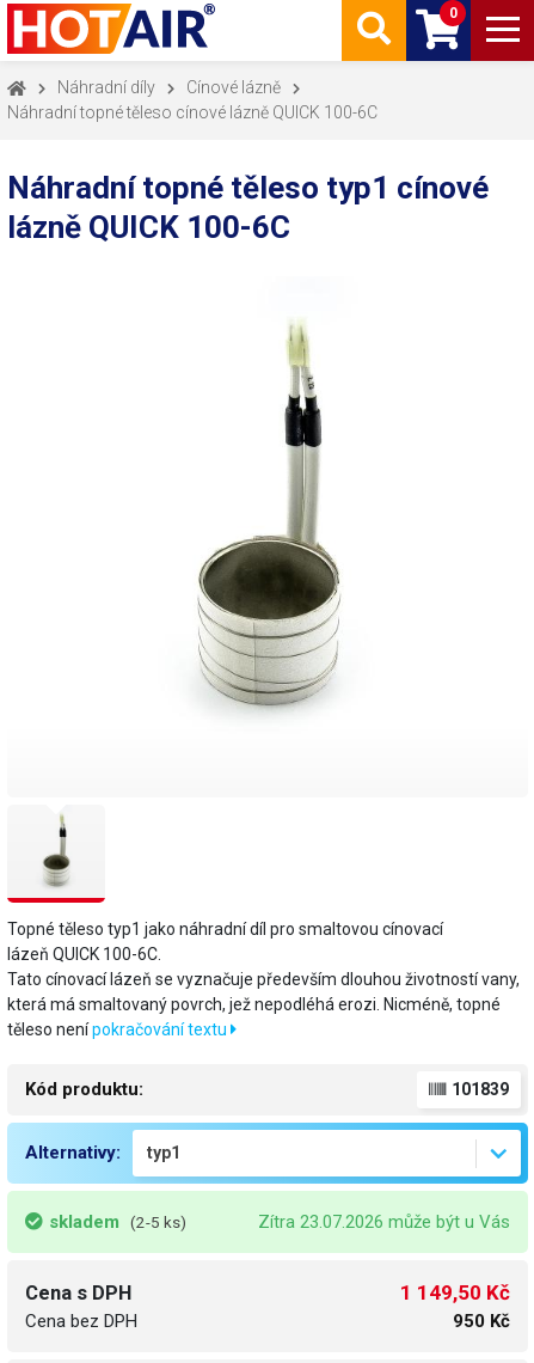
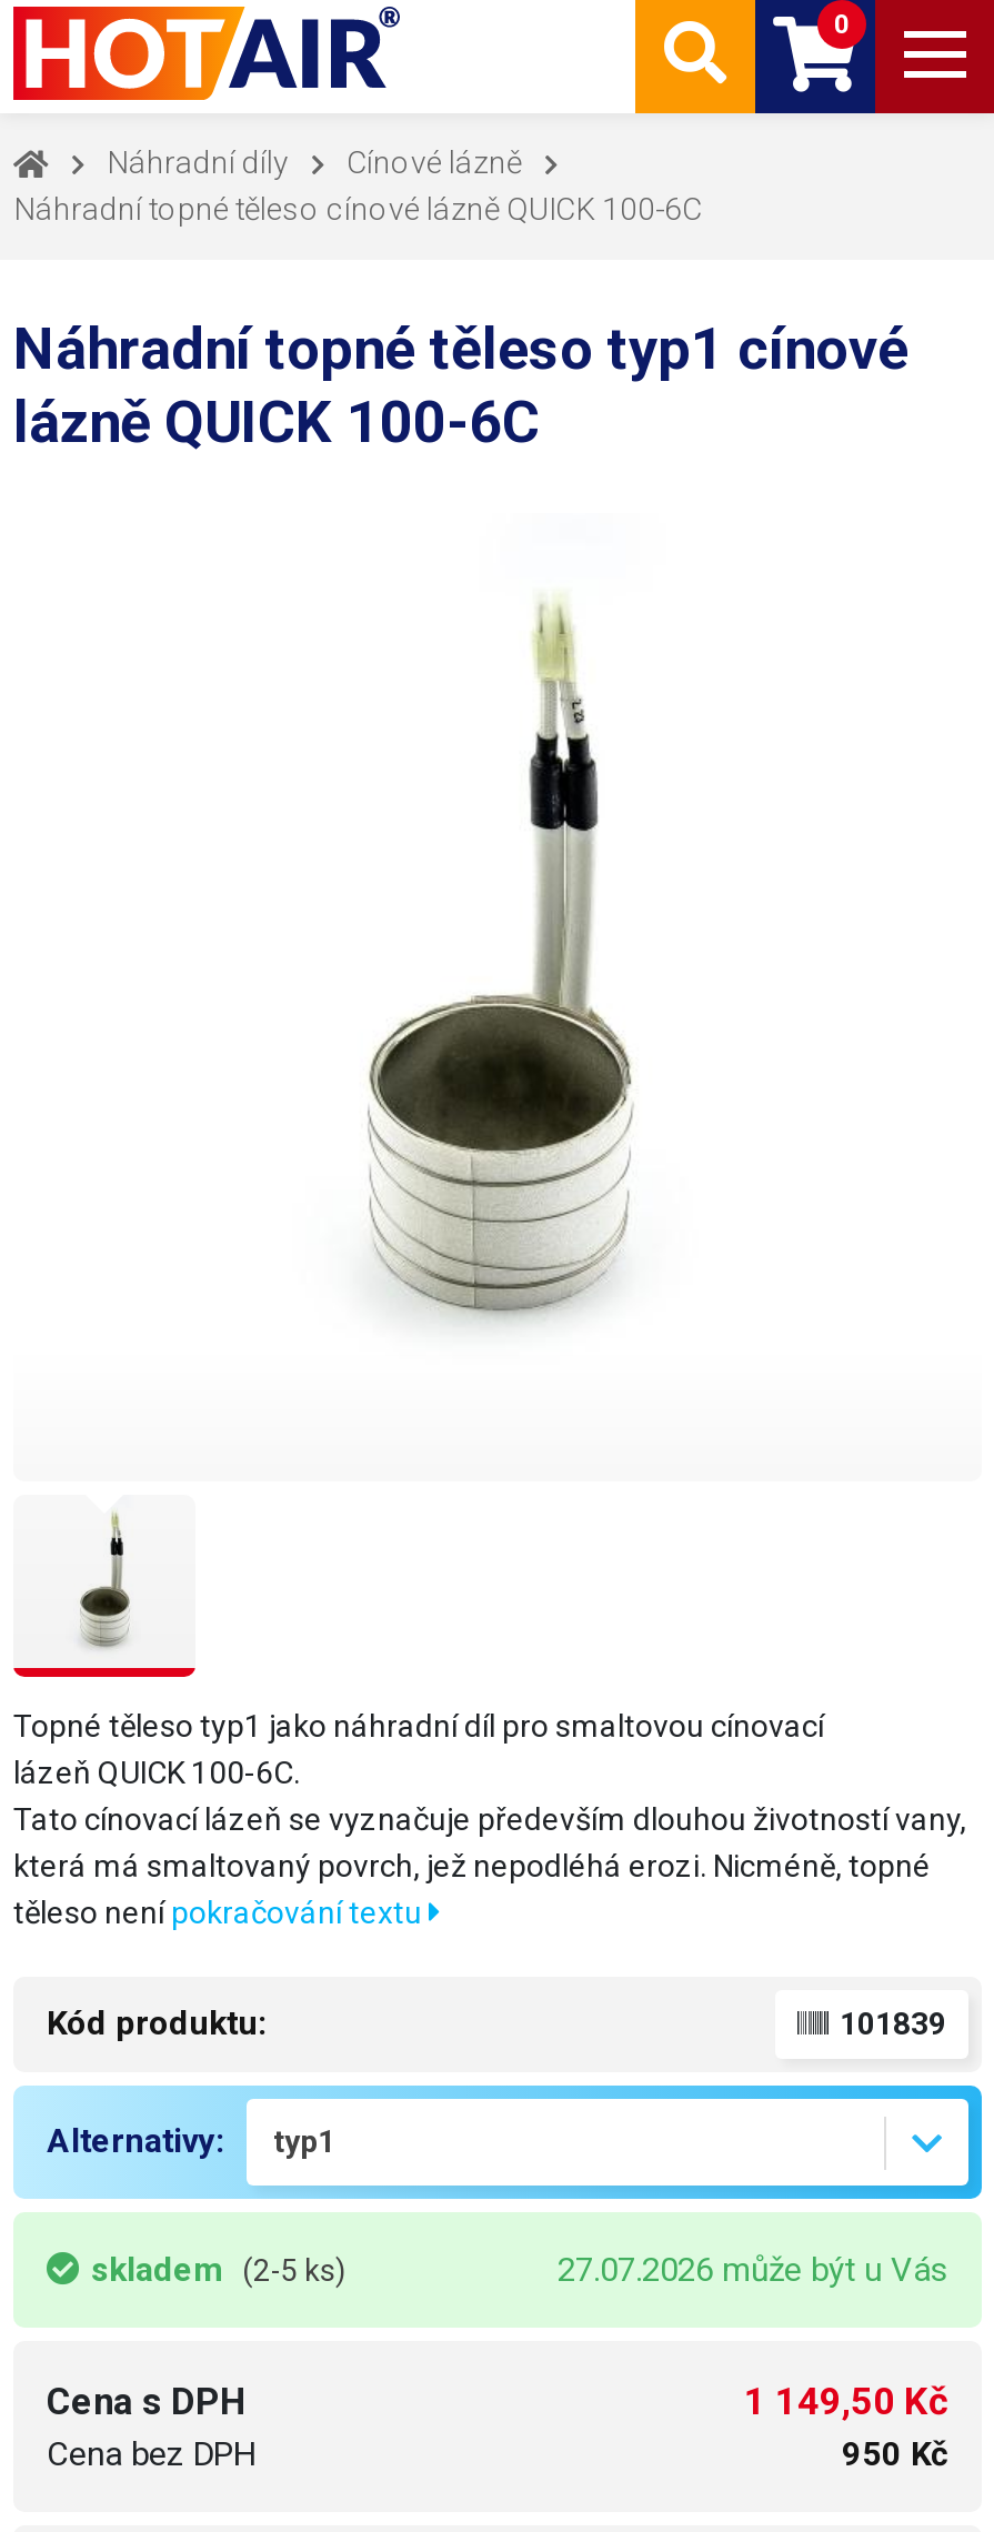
[258,1212,510,1233] Zítra 23.07.2026 může být u Vás -> [558,2251,948,2291] 27.07.2026 může být u Vás

